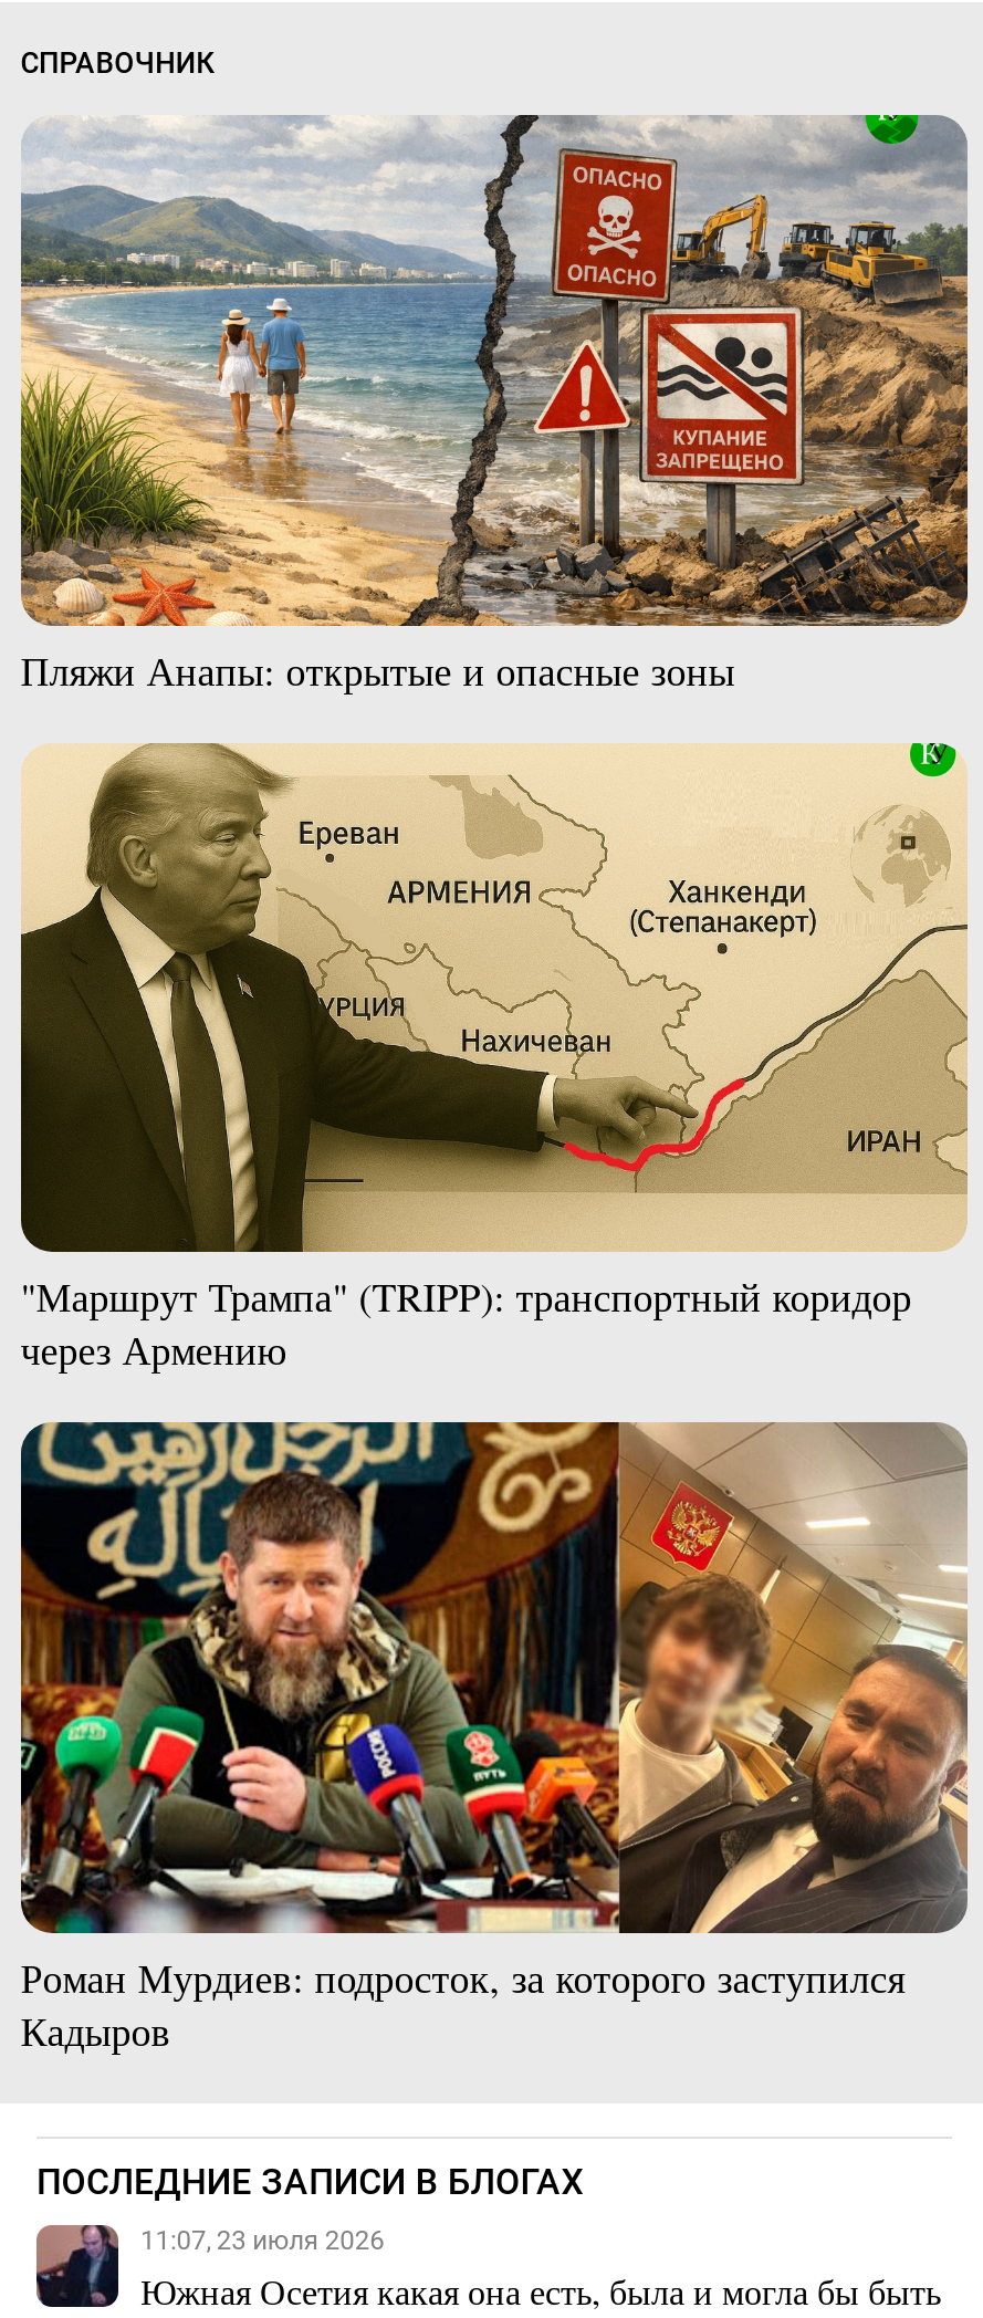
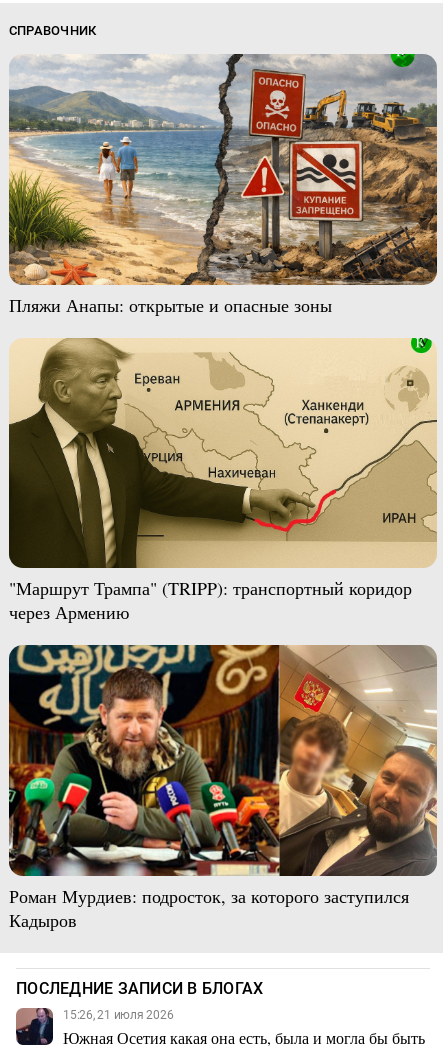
[140,2225,385,2256] 11:07, 23 июля 2026 -> [63,1008,173,1022] 15:26, 21 июля 2026

